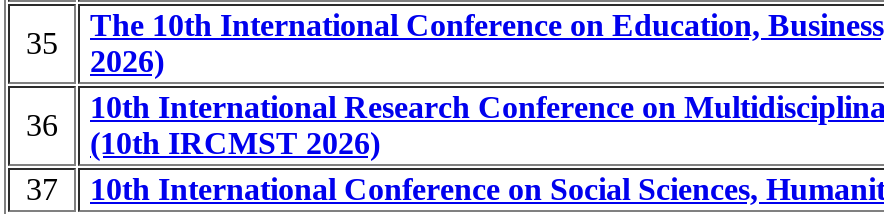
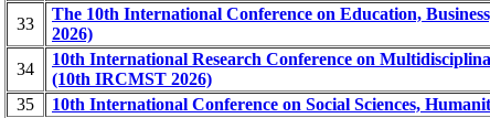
[26,26,58,60] 35 -> [17,14,34,33] 33
[26,108,58,142] 36 -> [17,60,34,78] 34
[26,172,58,206] 37 -> [17,95,34,114] 35

